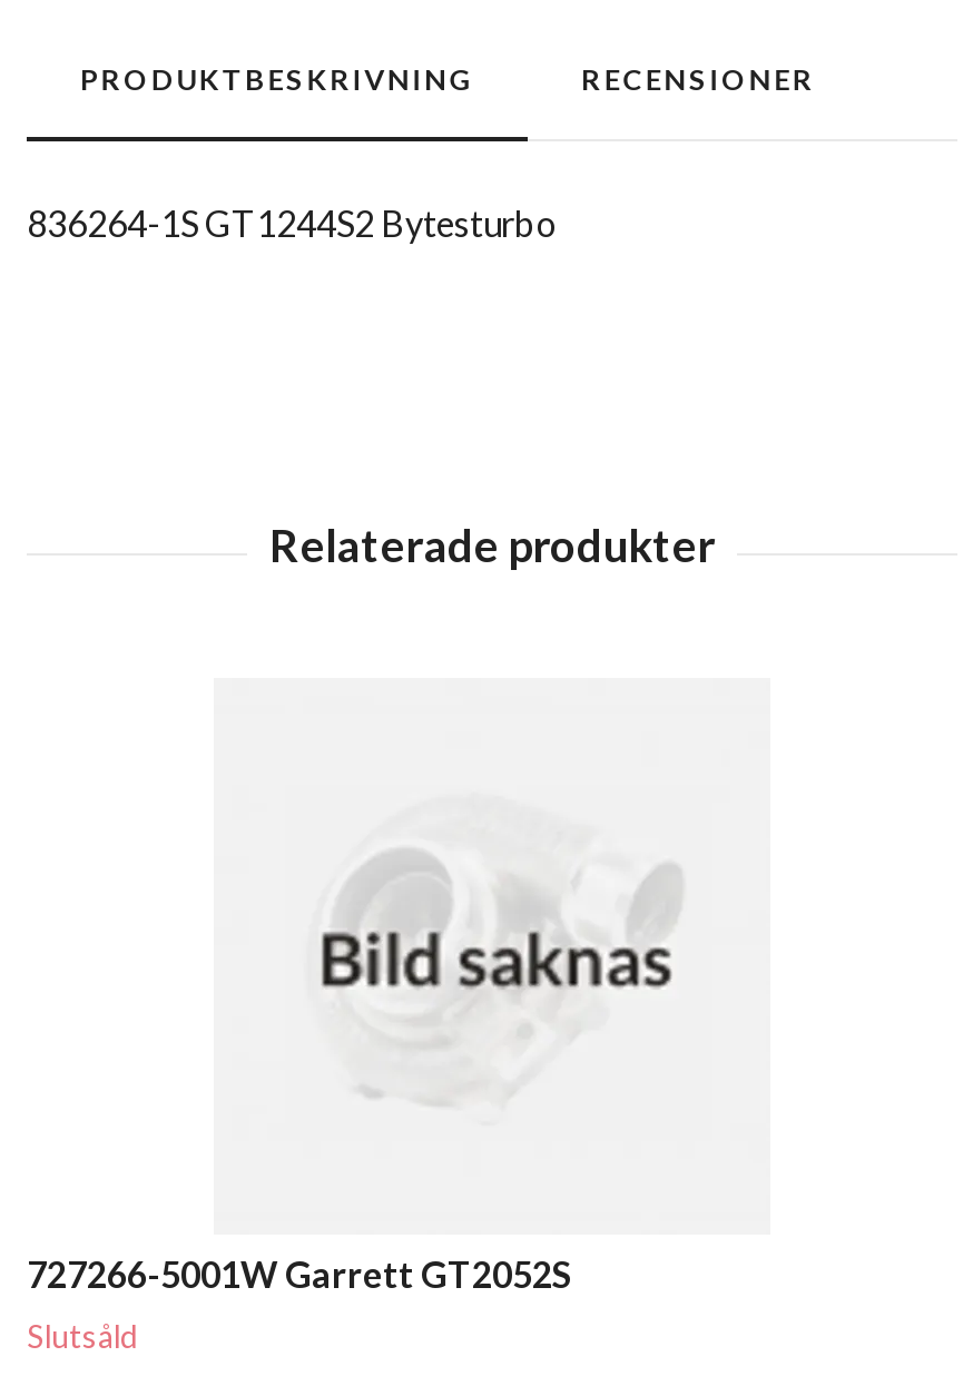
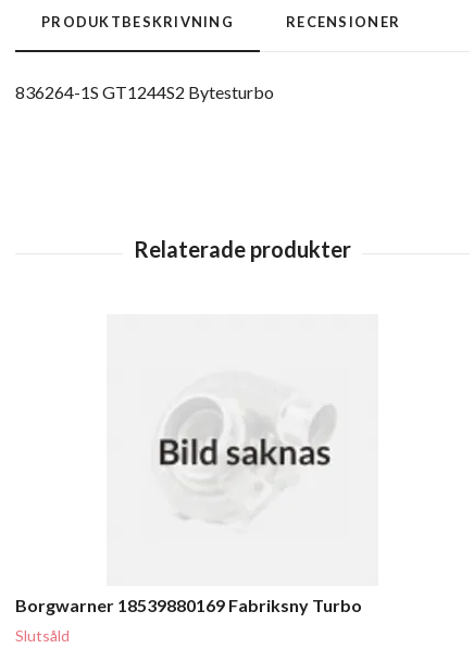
[27,1252,572,1295] 727266-5001W Garrett GT2052S -> [15,595,362,615] Borgwarner 18539880169 Fabriksny Turbo

